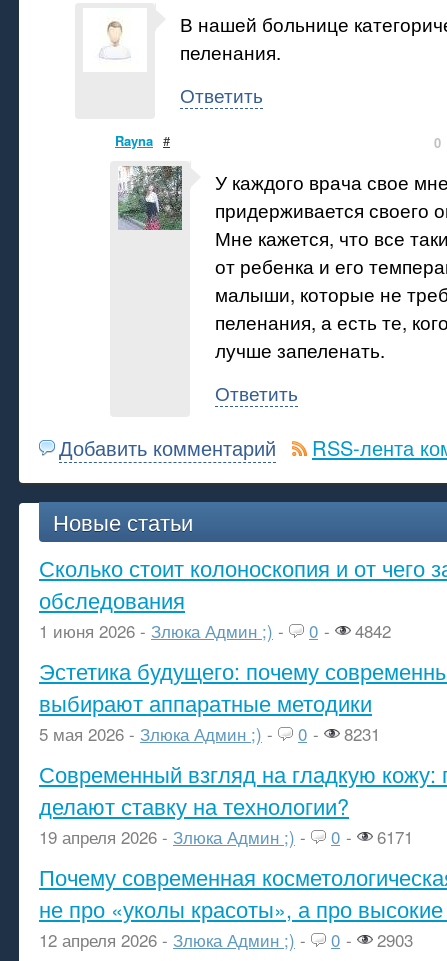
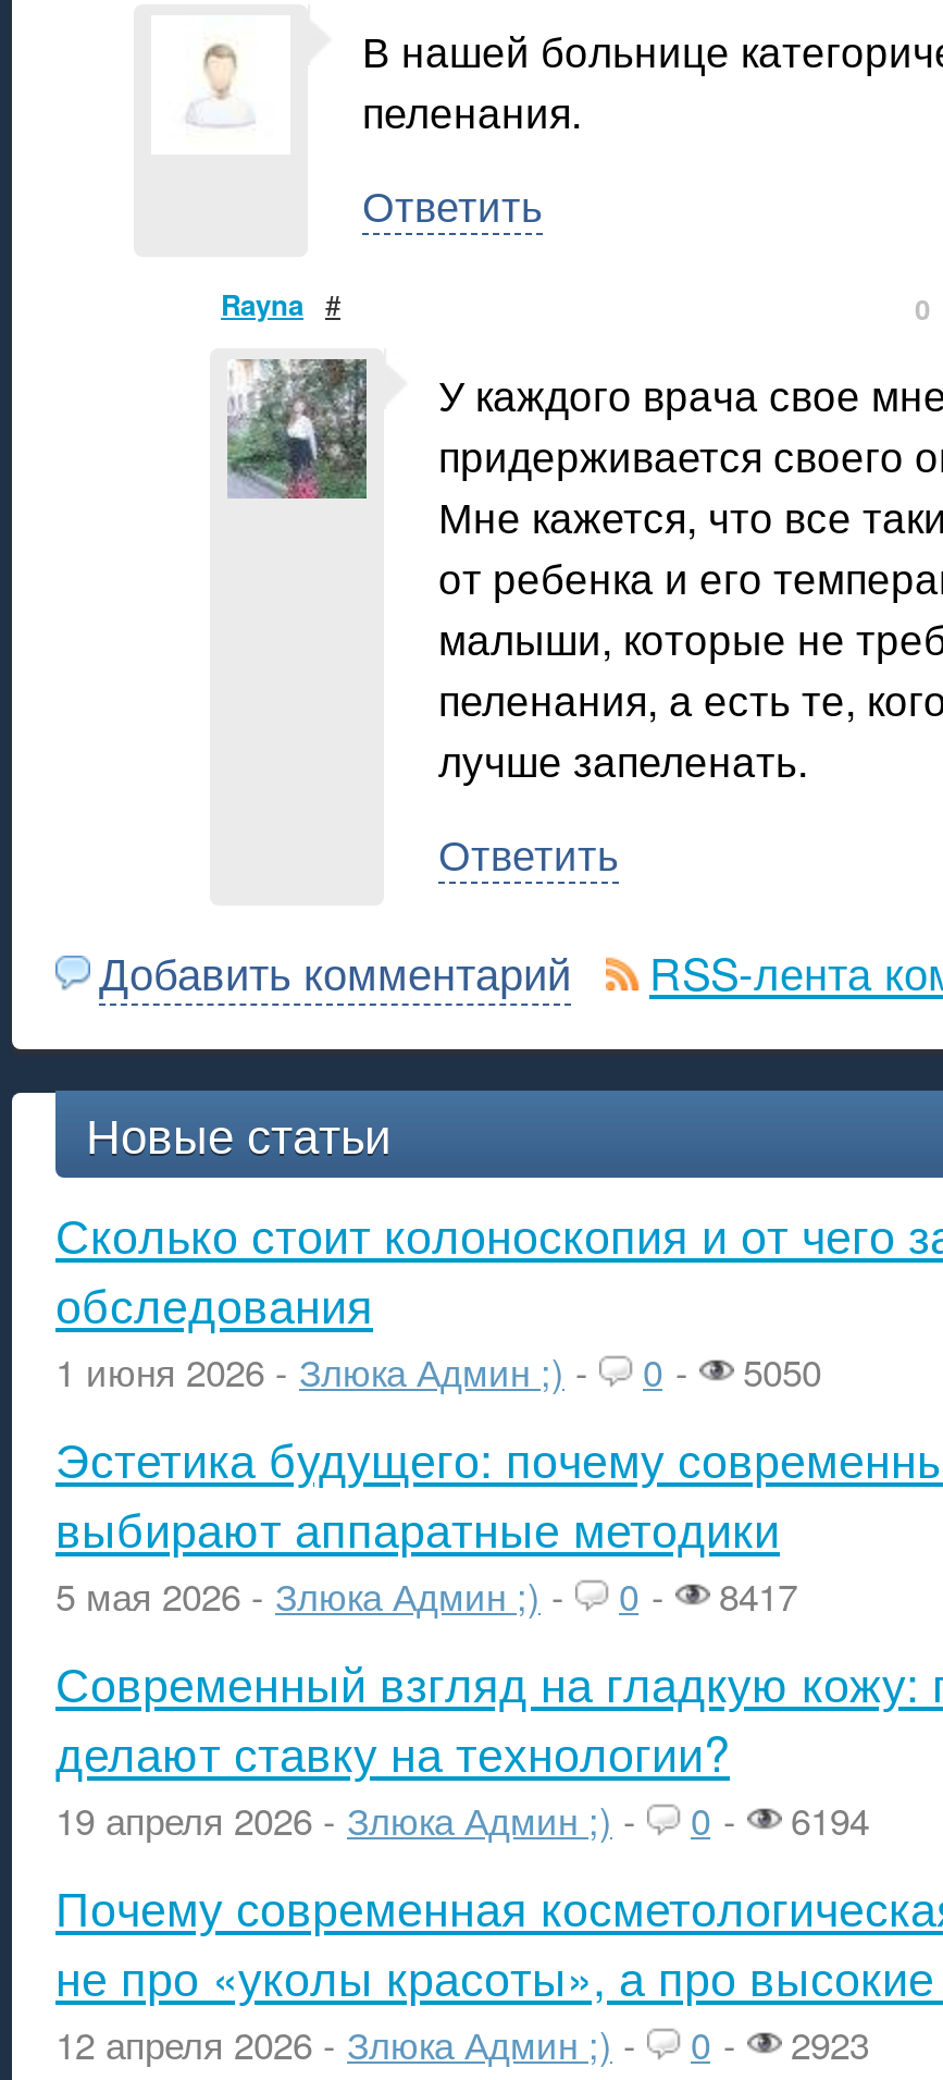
[39,618,391,643] 1 июня 2026 - Злюка Админ ;) - 0 - 4842 -> [55,1343,821,1398] 1 июня 2026 - Злюка Админ ;) - 0 - 5050
[39,721,380,746] 5 мая 2026 - Злюка Админ ;) - 0 - 8231 -> [55,1567,797,1622] 5 мая 2026 - Злюка Админ ;) - 0 - 8417
[39,824,413,849] 19 апреля 2026 - Злюка Админ ;) - 0 - 6171 -> [55,1792,869,1846] 19 апреля 2026 - Злюка Админ ;) - 0 - 6194
[39,927,413,952] 12 апреля 2026 - Злюка Админ ;) - 0 - 2903 -> [55,2016,869,2070] 12 апреля 2026 - Злюка Админ ;) - 0 - 2923

